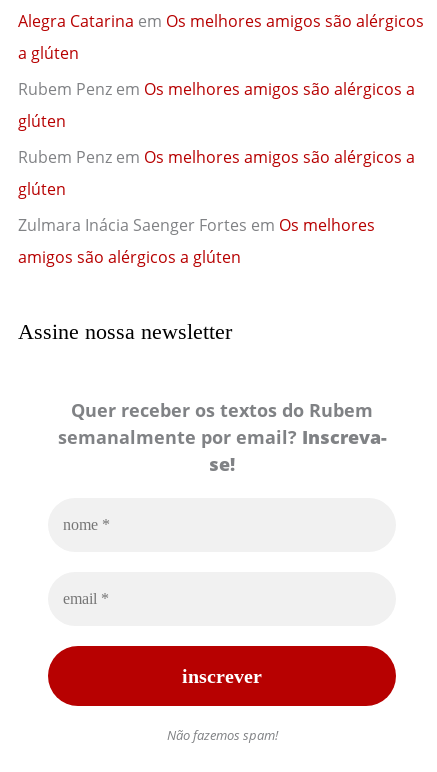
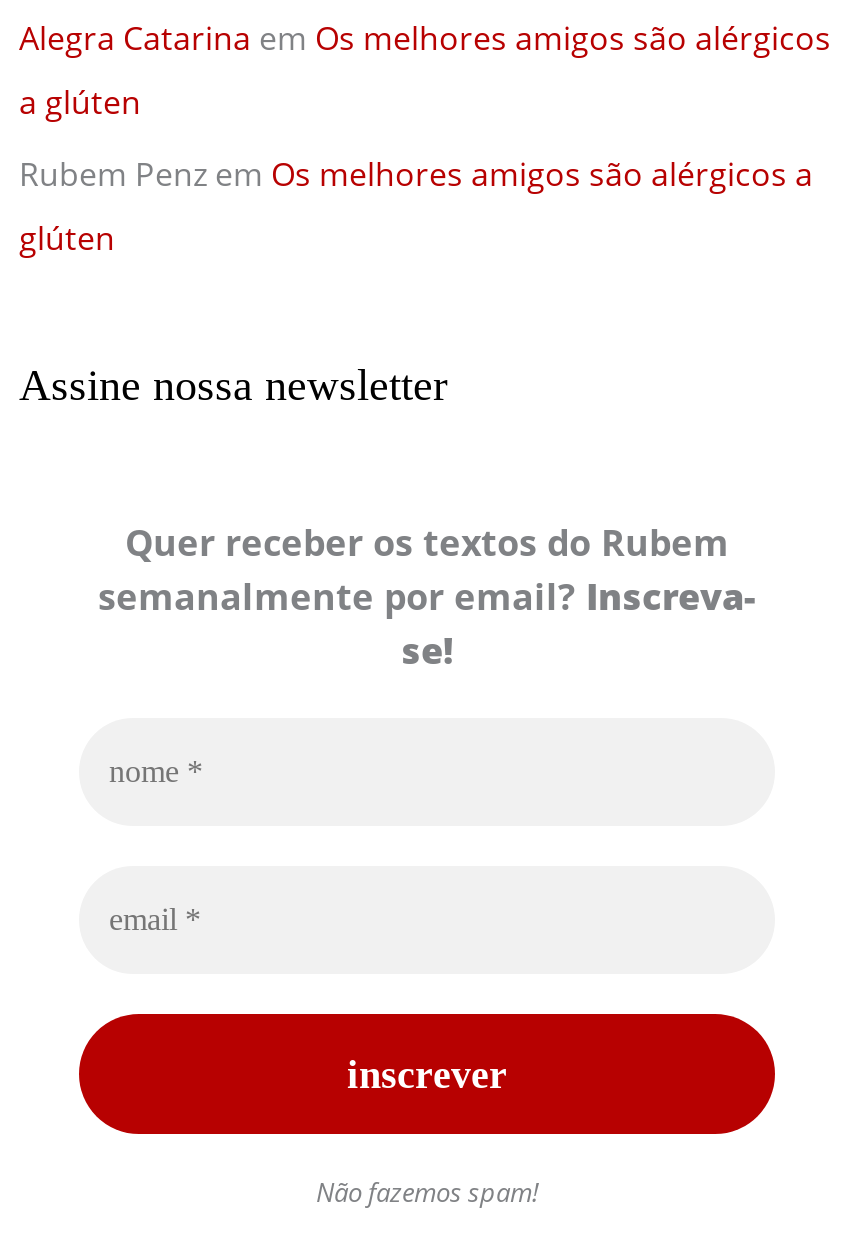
[18,146,415,268] Rubem Penz em Os melhores amigos são alérgicos a | glúten | Zulmara Inácia Saenger Fortes em Os melhores | amigos são alérgicos a glúten -> none

